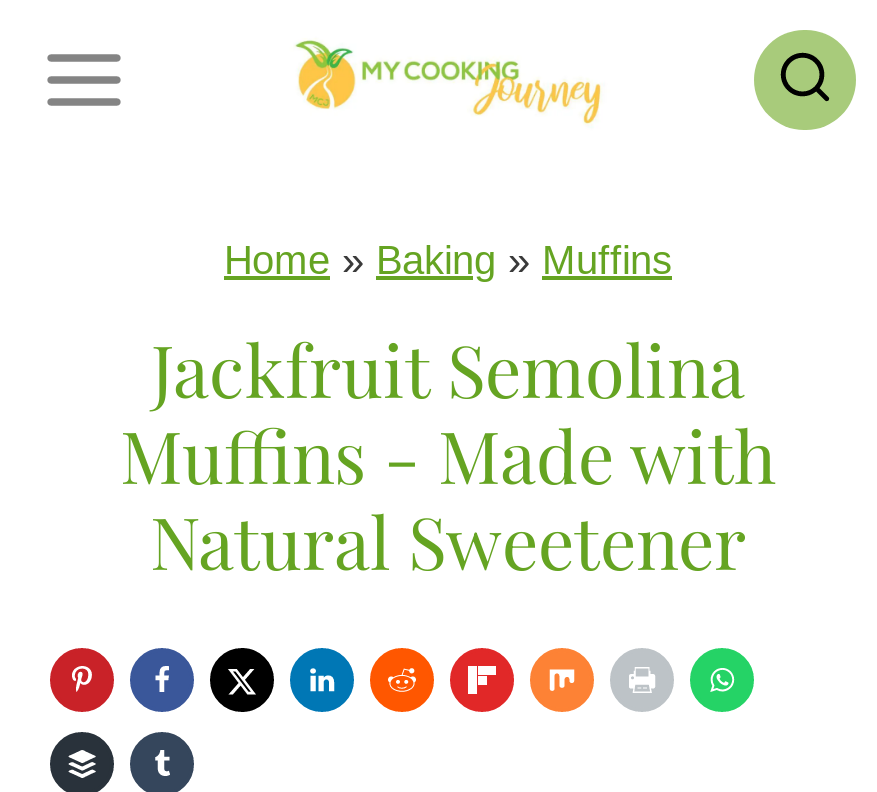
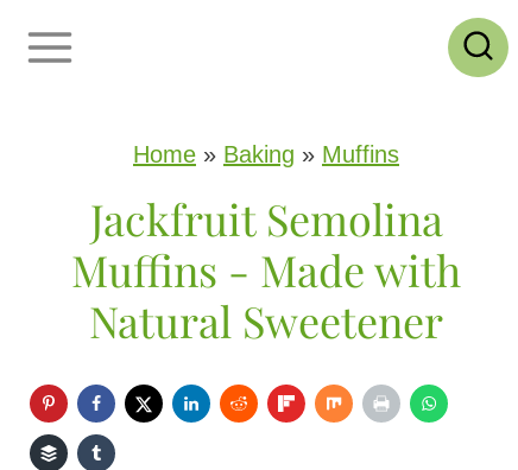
[296,38,602,126] [image] -> none

